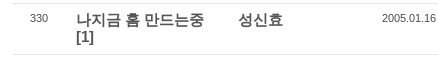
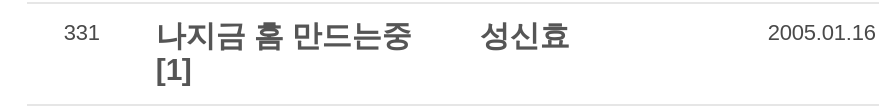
[30,12,48,24] 330 -> [64,20,100,44] 331

